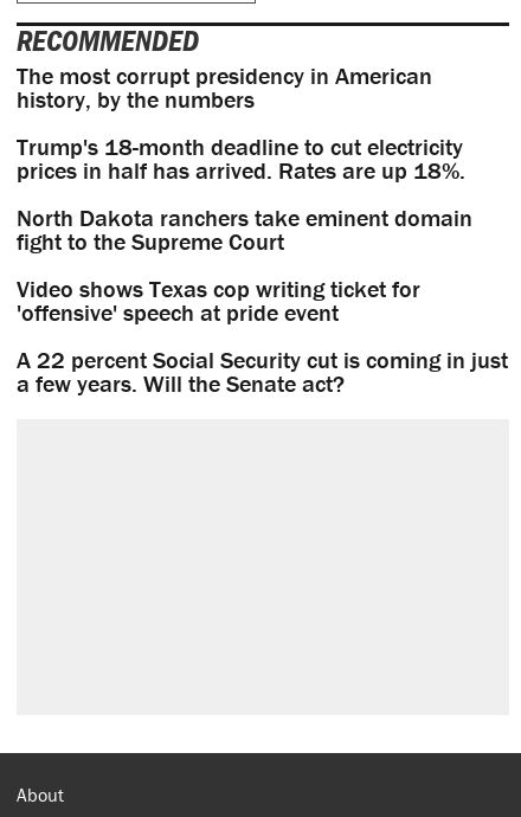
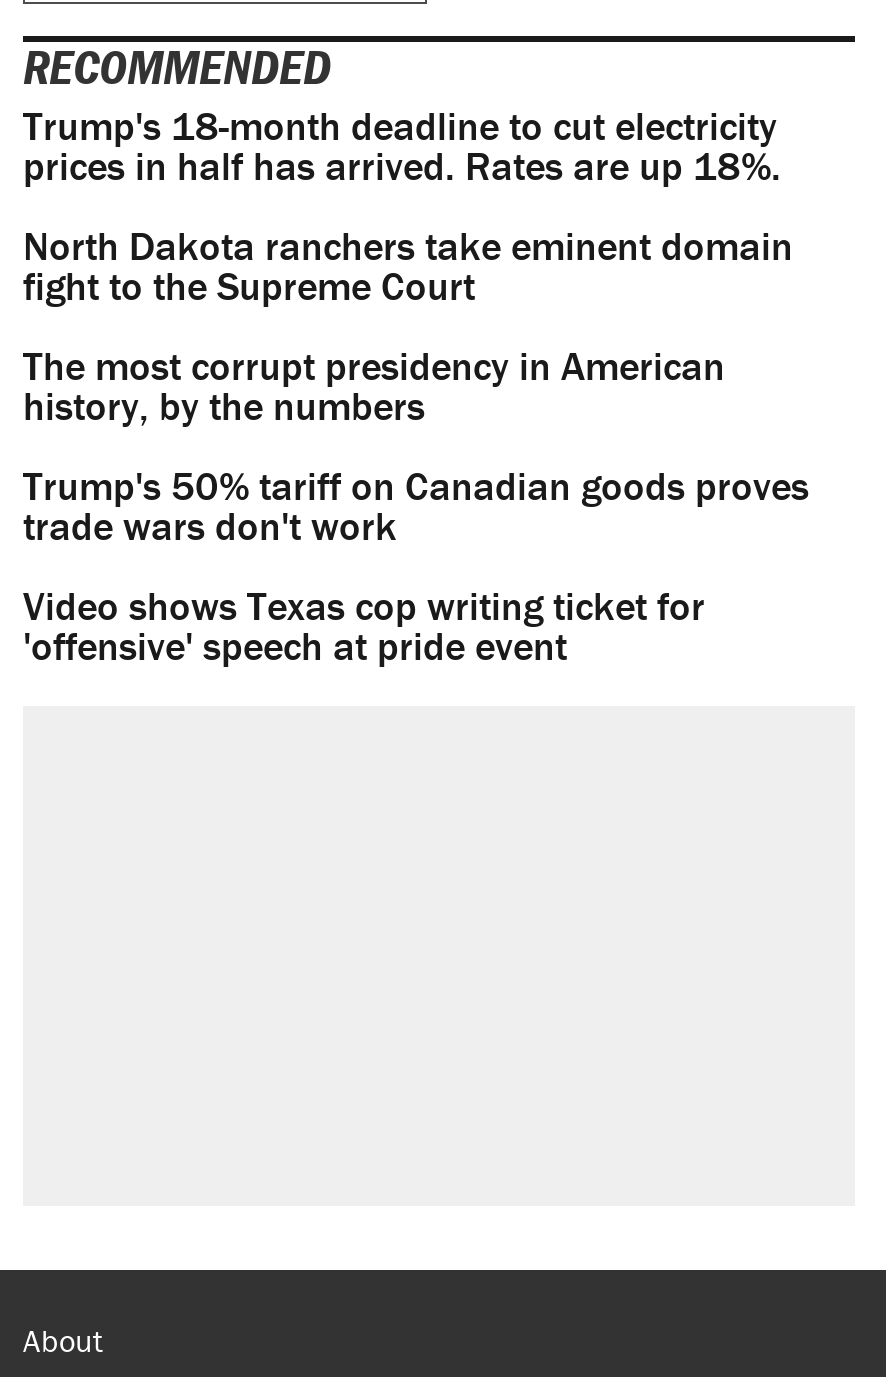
moved [17,61,432,114] -> [23,341,725,431]: The most corrupt presidency in American | history, by the numbers
moved [17,132,472,256] -> [23,101,793,311]: Trump's 18-month deadline to cut electricity | prices in half has arrived. Rates are up 18%. | North Dakota ranchers take eminent domain | fight to the Supreme Court
none -> [23,461,809,551] Trump's 50% tariff on Canadian goods proves | trade wars don't work
moved [17,274,420,327] -> [23,581,705,671]: Video shows Texas cop writing ticket for | 'offensive' speech at pride event
[17,345,508,398] A 22 percent Social Security cut is coming in just | a few years. Will the Senate act? -> none

